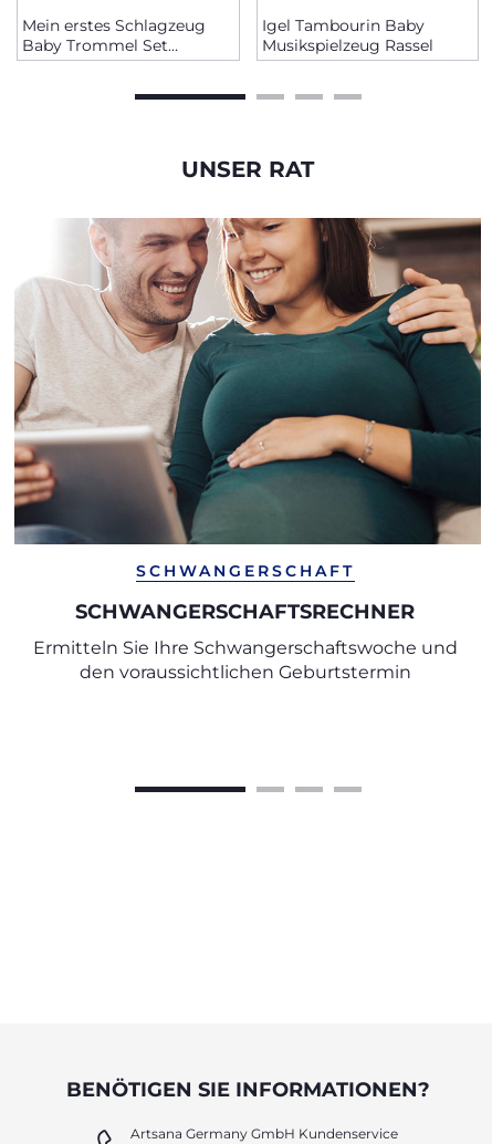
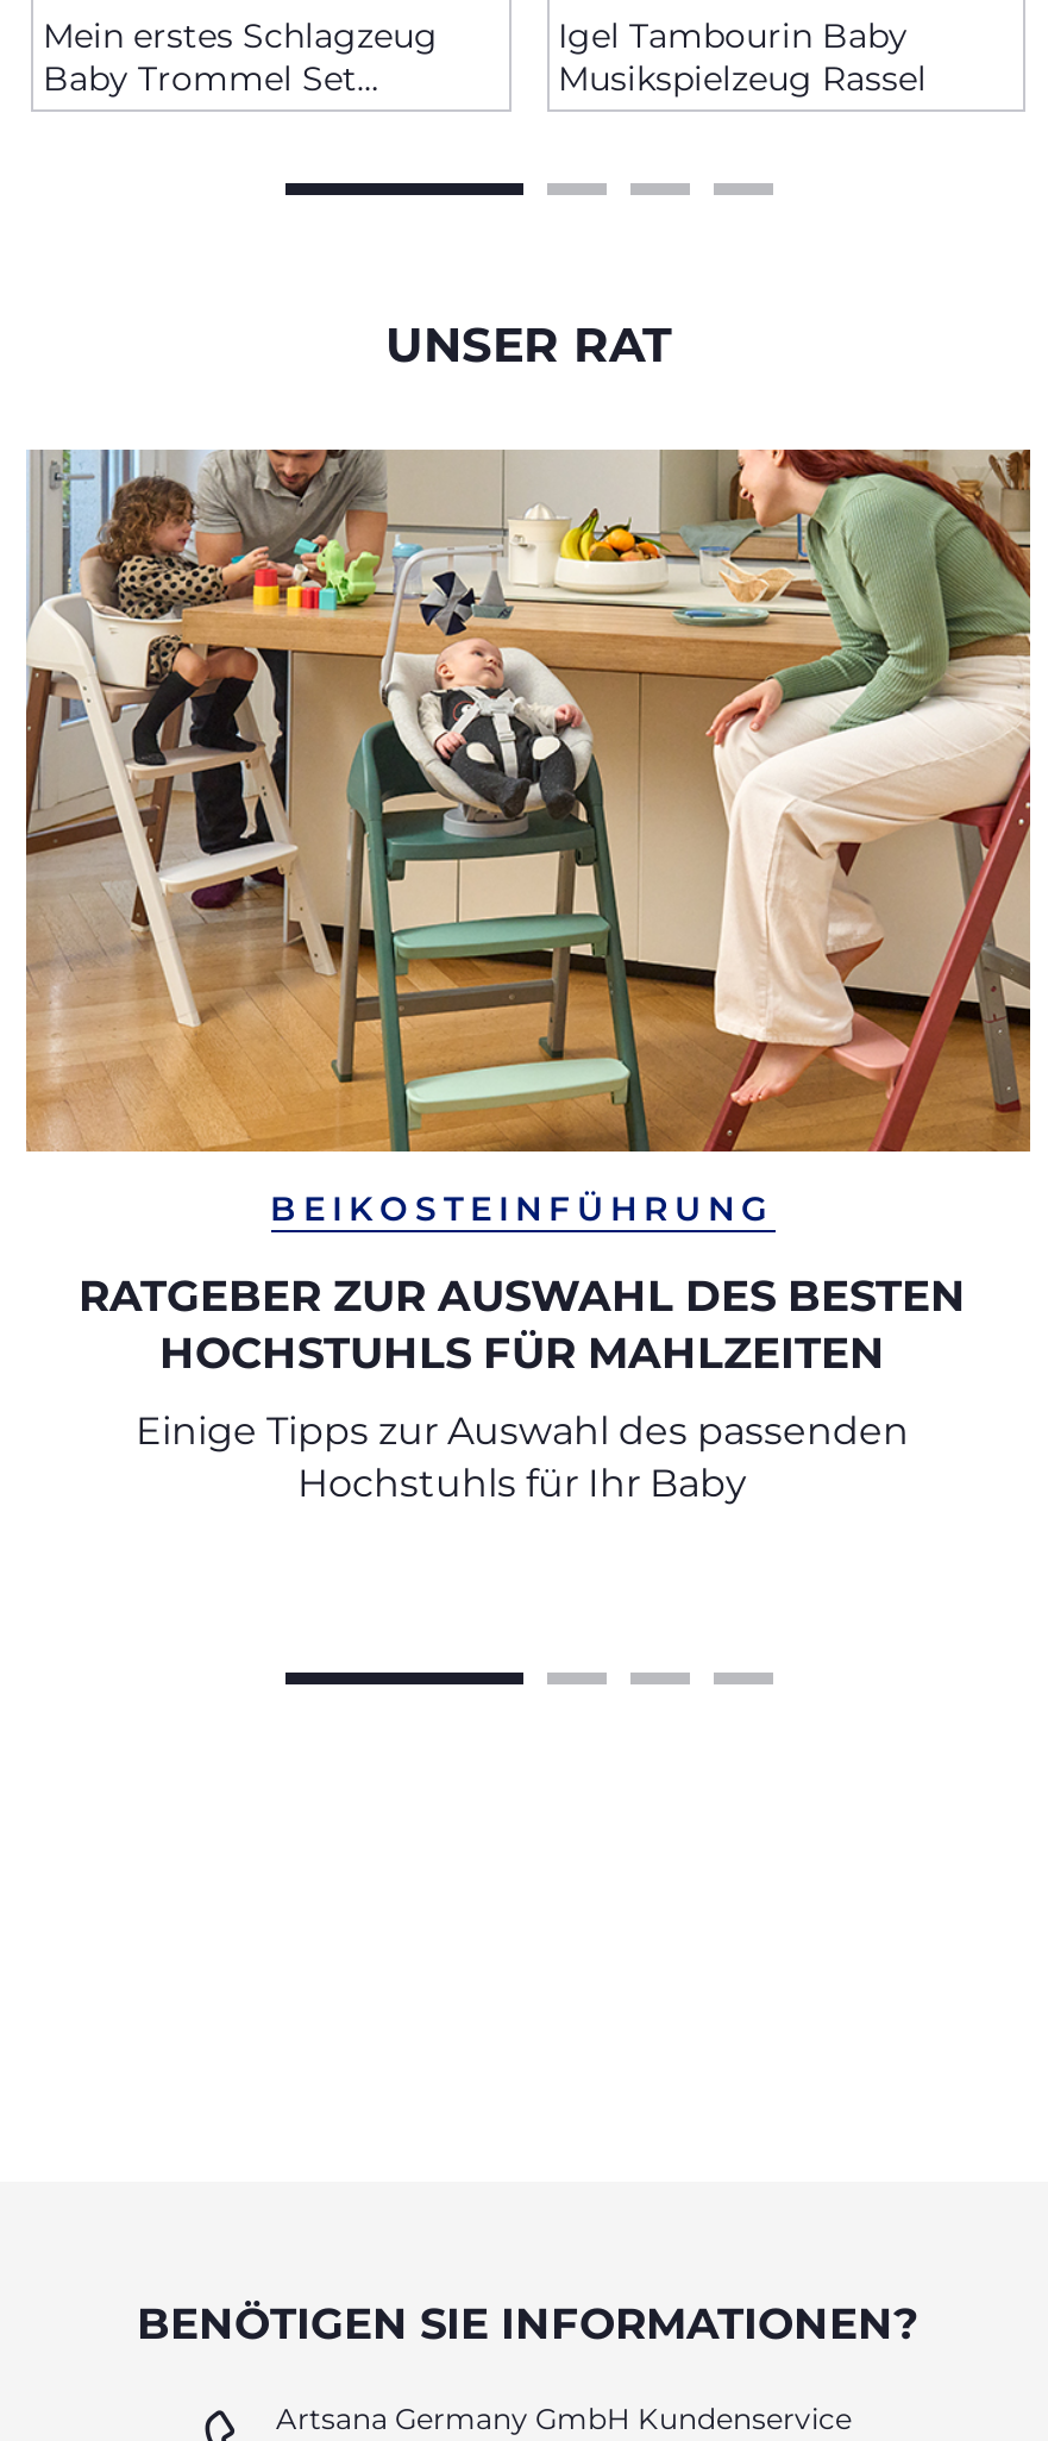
[13,217,482,581] [image] | SCHWANGERSCHAFT -> [24,447,1033,1230] [image] | BEIKOSTEINFÜHRUNG
[75,600,415,624] SCHWANGERSCHAFTSRECHNER -> [79,1270,966,1380] RATGEBER ZUR AUSWAHL DES BESTEN | HOCHSTUHLS FÜR MAHLZEITEN
[33,637,457,683] Ermitteln Sie Ihre Schwangerschaftswoche und | den voraussichtlichen Geburtstermin -> [136,1408,909,1506] Einige Tipps zur Auswahl des passenden | Hochstuhls für Ihr Baby

